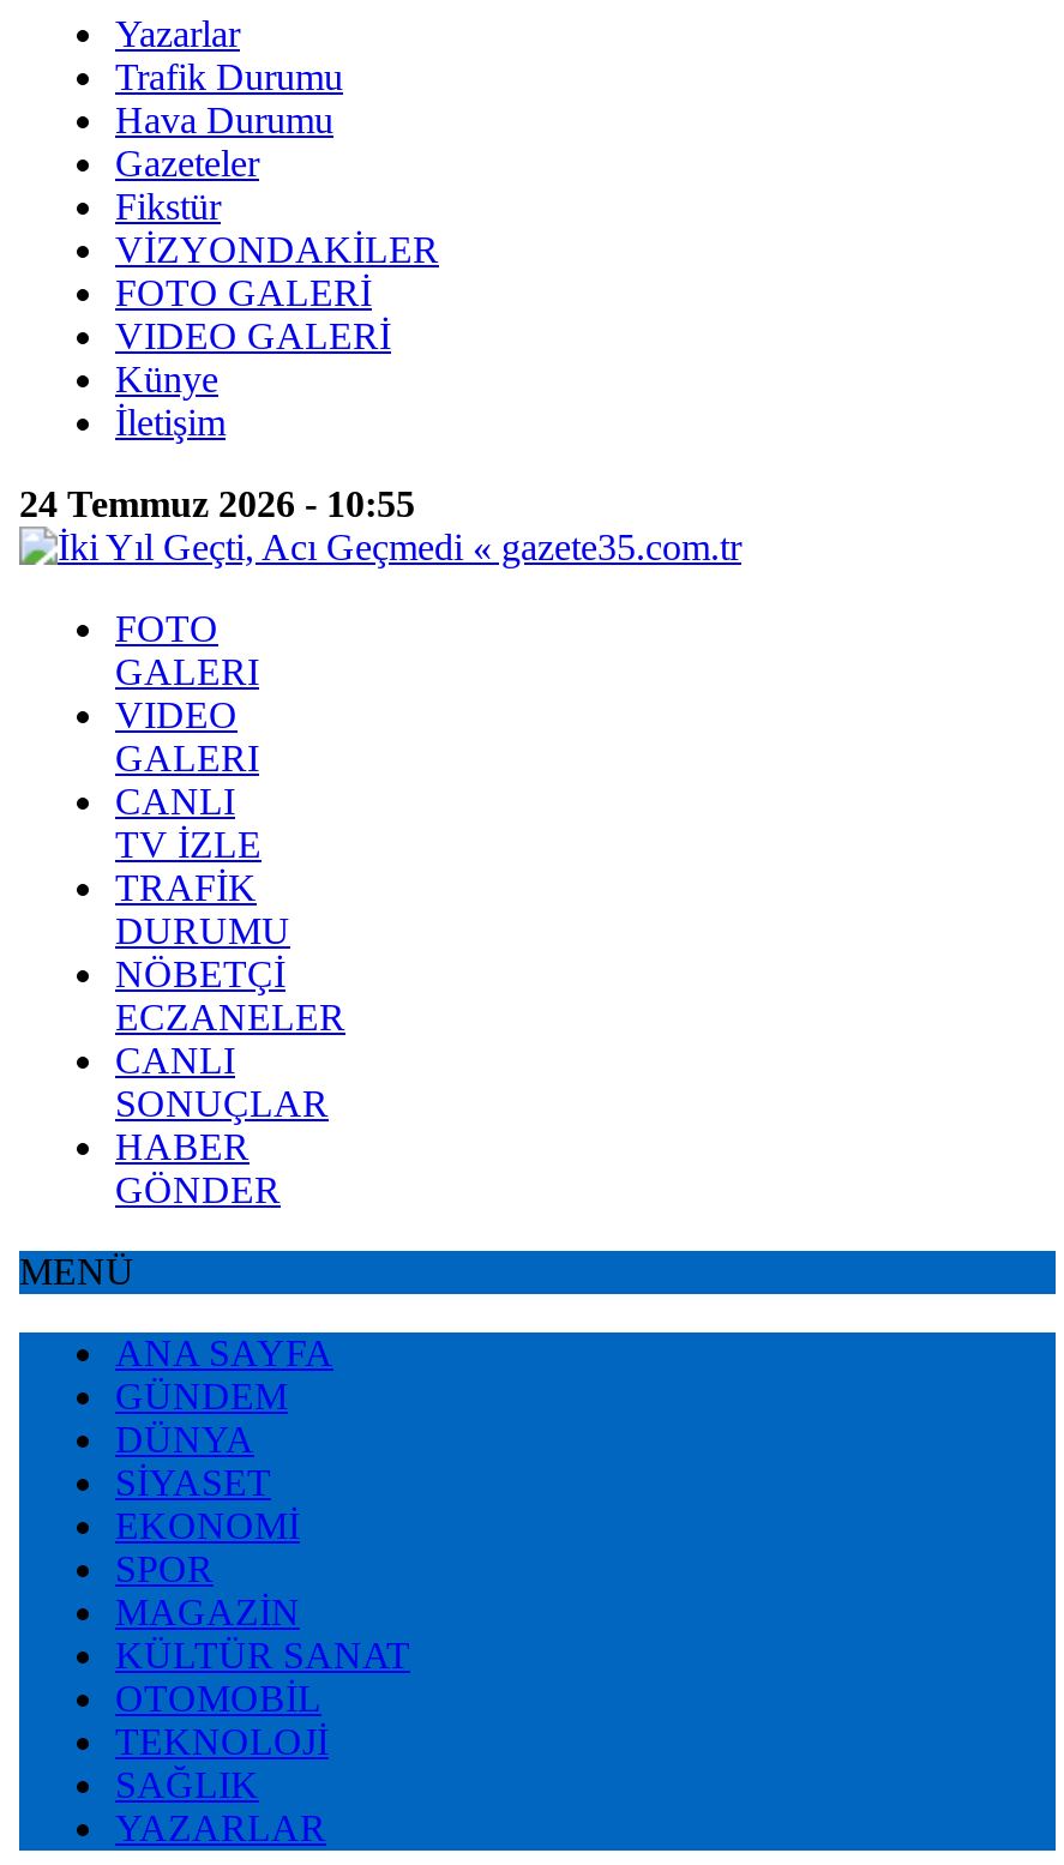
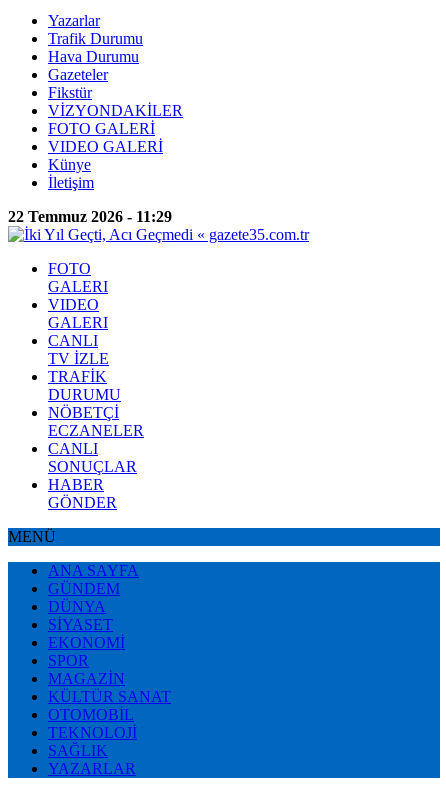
[19,483,415,524] 24 Temmuz 2026 - 10:55 -> [8,208,172,225] 22 Temmuz 2026 - 11:29

